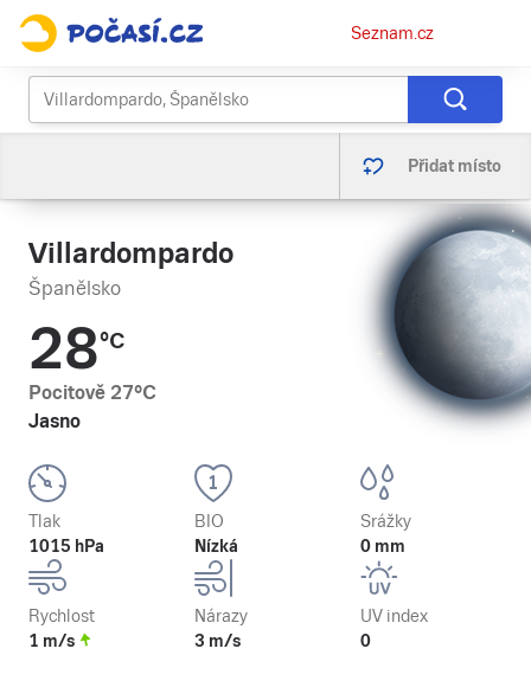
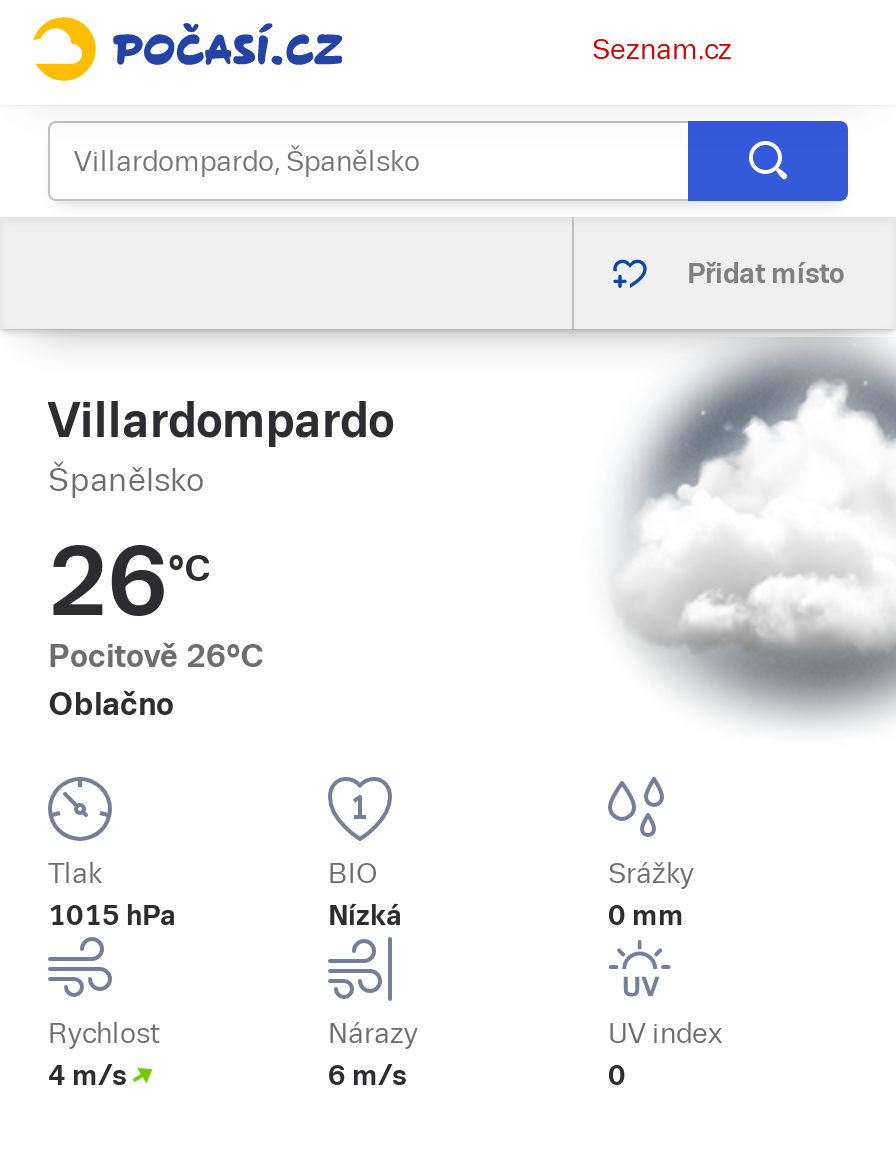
[367,213,527,420] [image] -> [618,355,890,705] [image]
[28,316,156,432] 28°C | Pocitově 27°C | Jasno -> [48,527,264,723] 26°C | Pocitově 26°C | Oblačno
[28,631,75,650] 1 m/s -> [48,1059,126,1091] 4 m/s
[194,631,241,650] 3 m/s -> [328,1059,406,1091] 6 m/s

